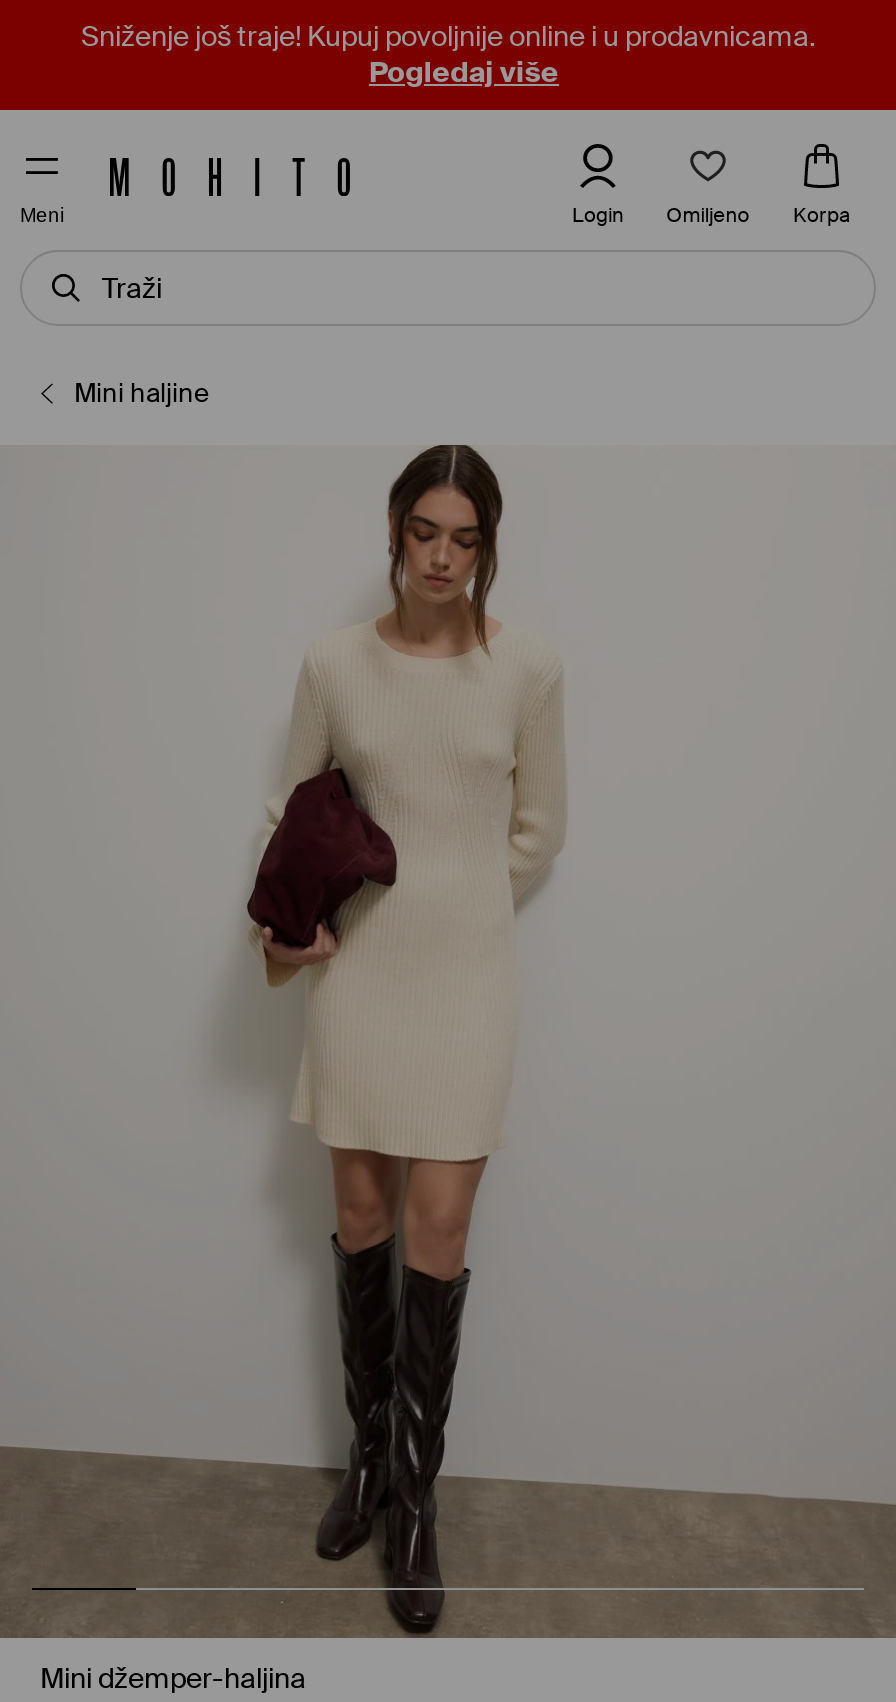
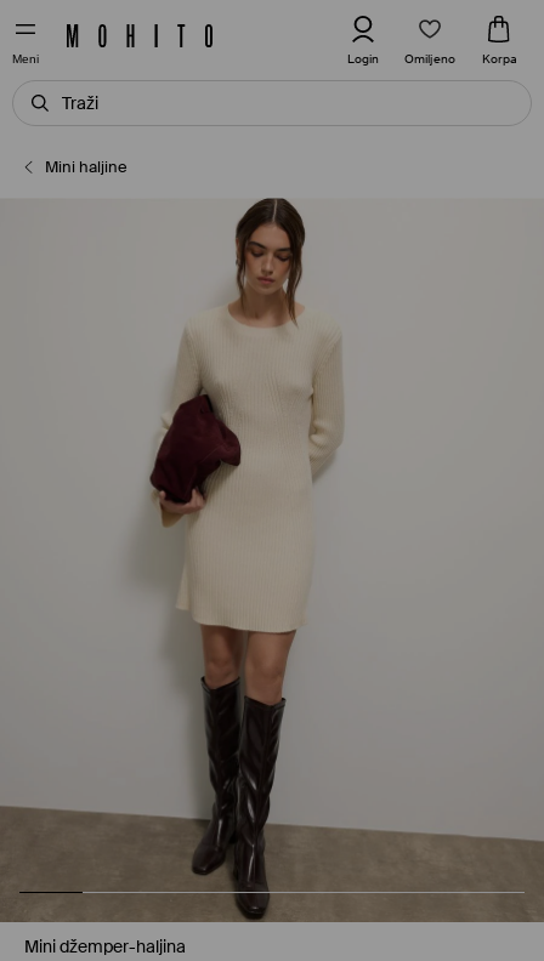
[81,18,815,90] Sniženje još traje! Kupuj povoljnije online i u prodavnicama. | Pogledaj više -> none

